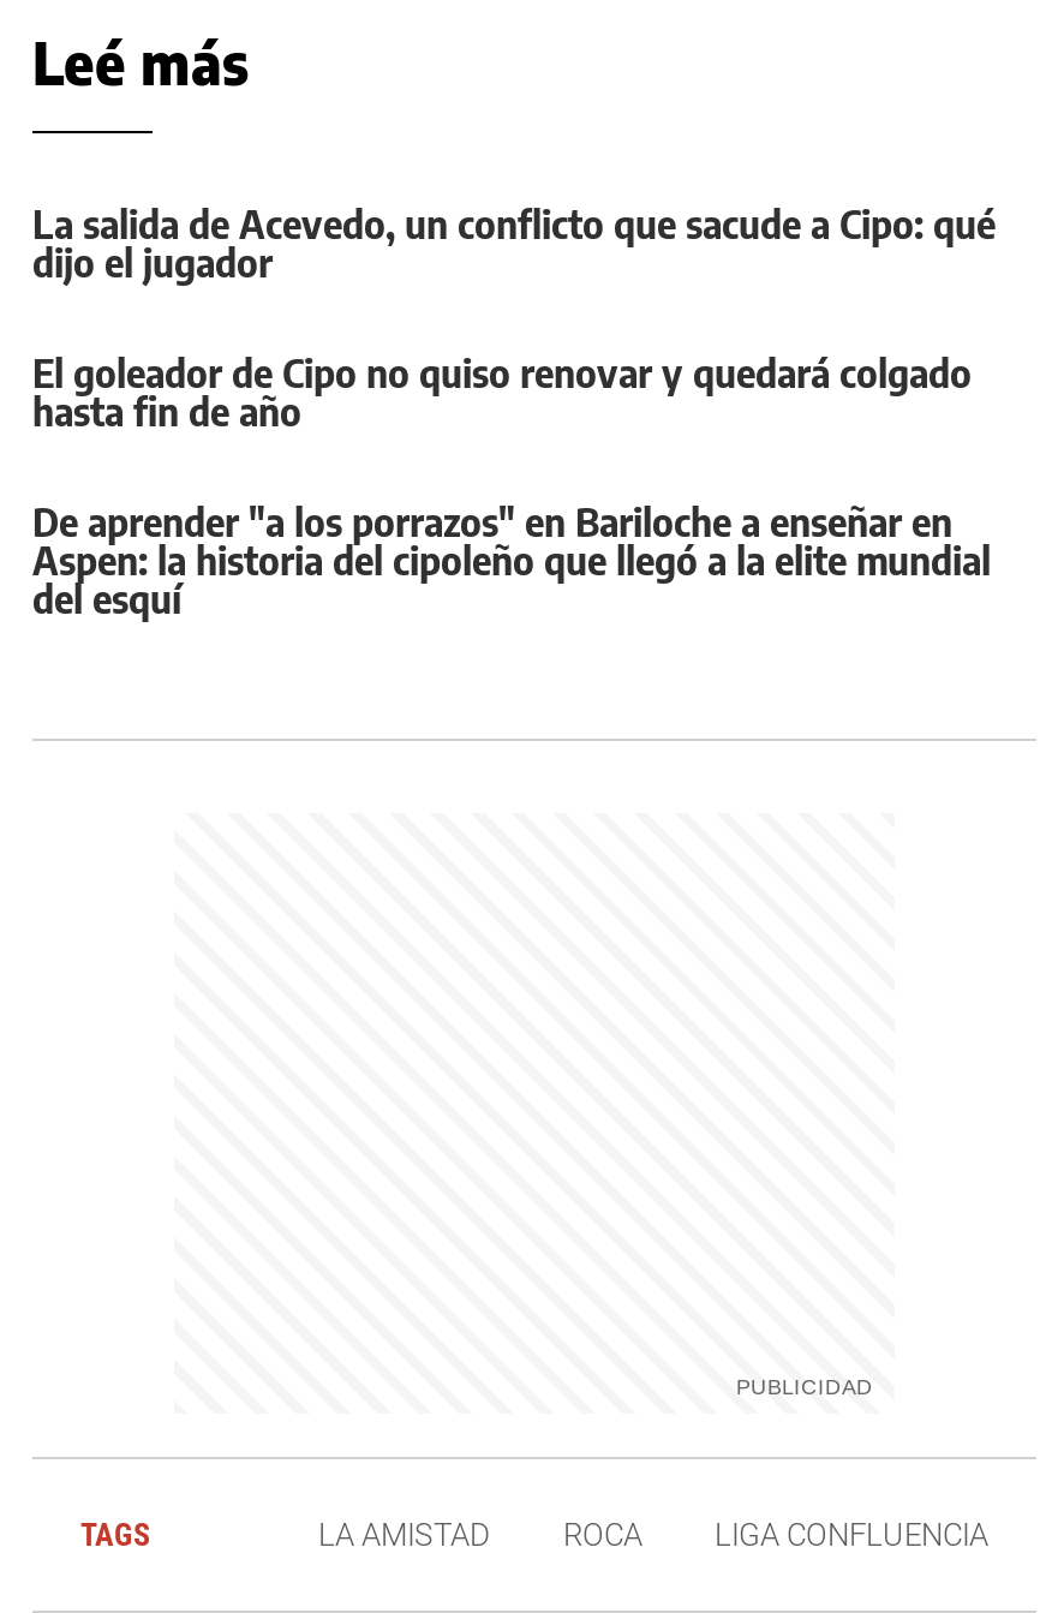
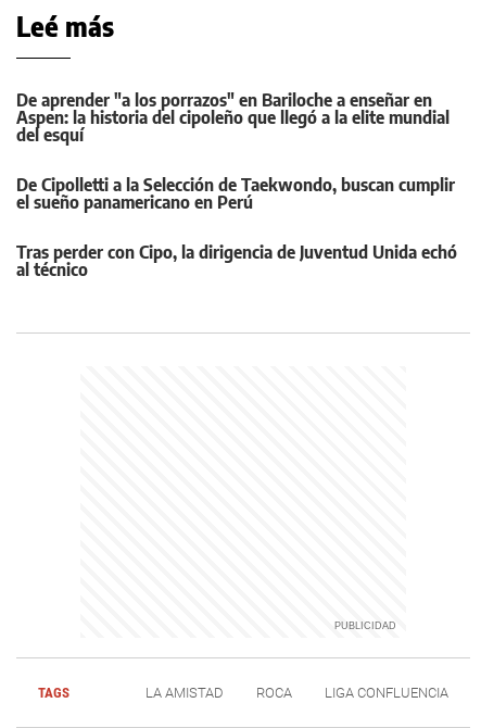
[32,201,996,437] La salida de Acevedo, un conflicto que sacude a Cipo: qué | dijo el jugador | El goleador de Cipo no quiso renovar y quedará colgado | hasta fin de año -> none
moved [32,499,991,624] -> [16,89,450,146]: De aprender "a los porrazos" en Bariloche a enseñar en | Aspen: la historia del cipoleño que llegó a la elite mundial | del esquí
none -> [16,174,457,281] De Cipolletti a la Selección de Taekwondo, buscan cumplir | el sueño panamericano en Perú | Tras perder con Cipo, la dirigencia de Juventud Unida echó | al técnico

